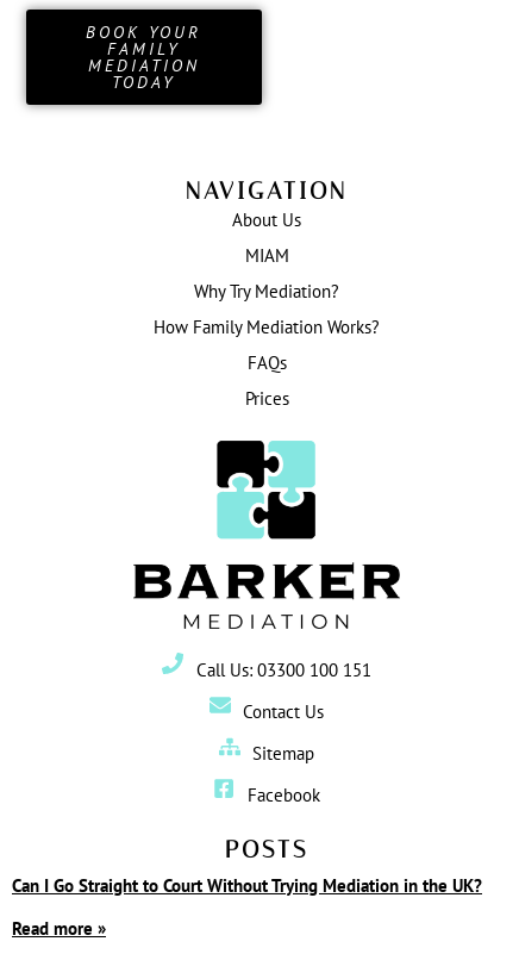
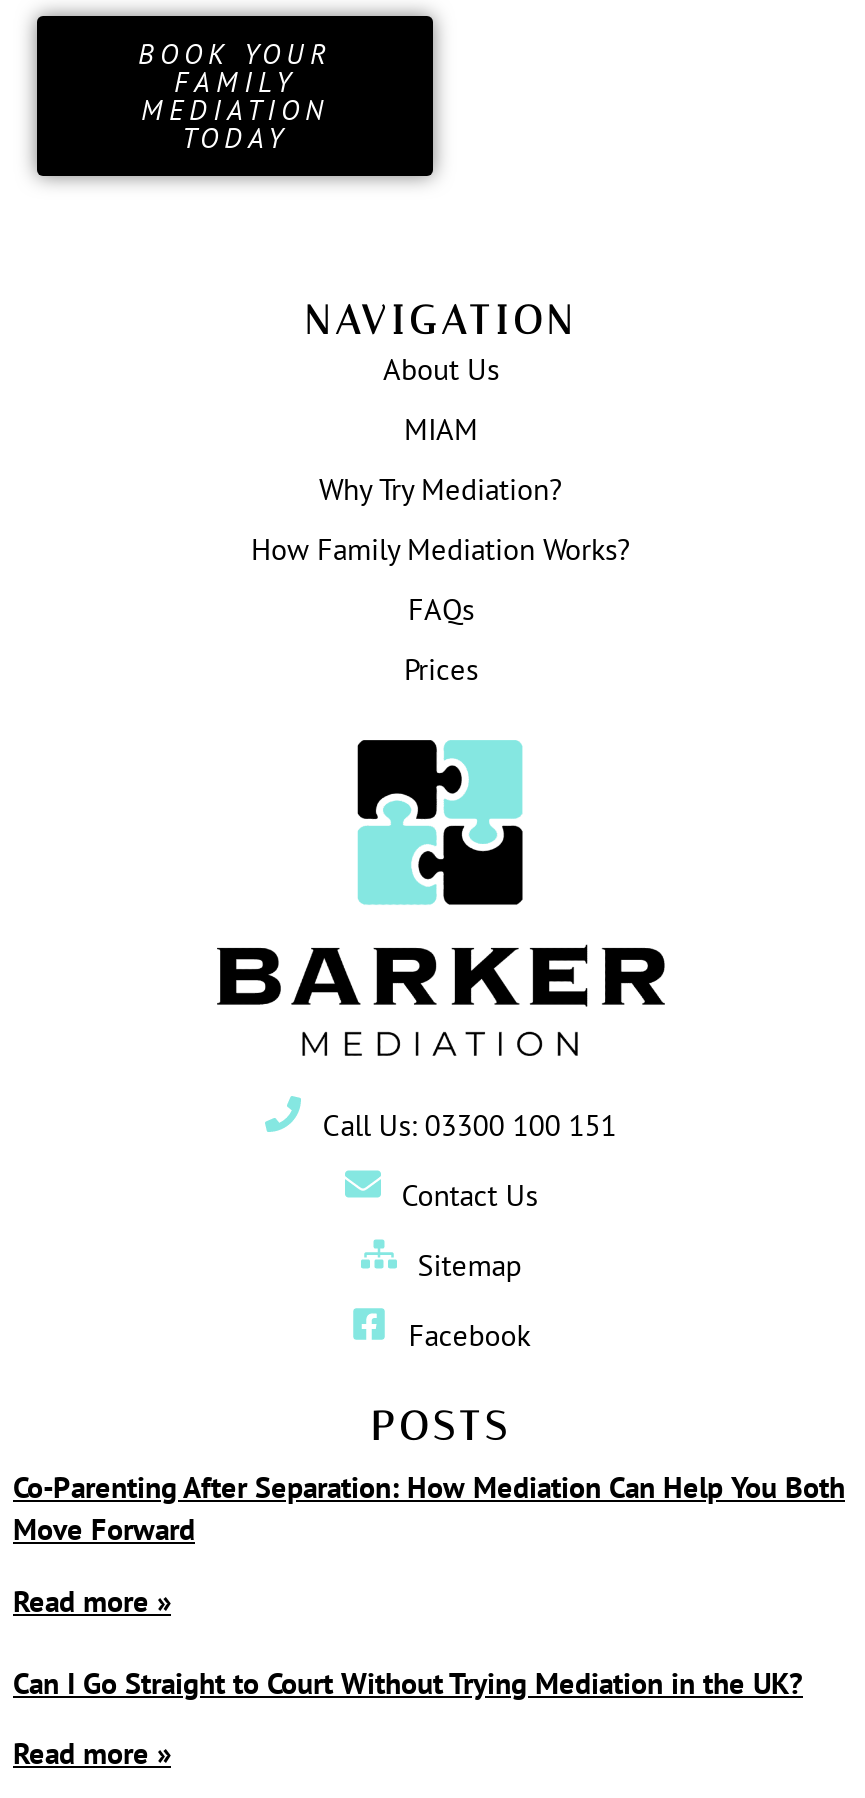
none -> [13,1469,845,1619] Co-Parenting After Separation: How Mediation Can Help You Both | Move Forward | Read more »

